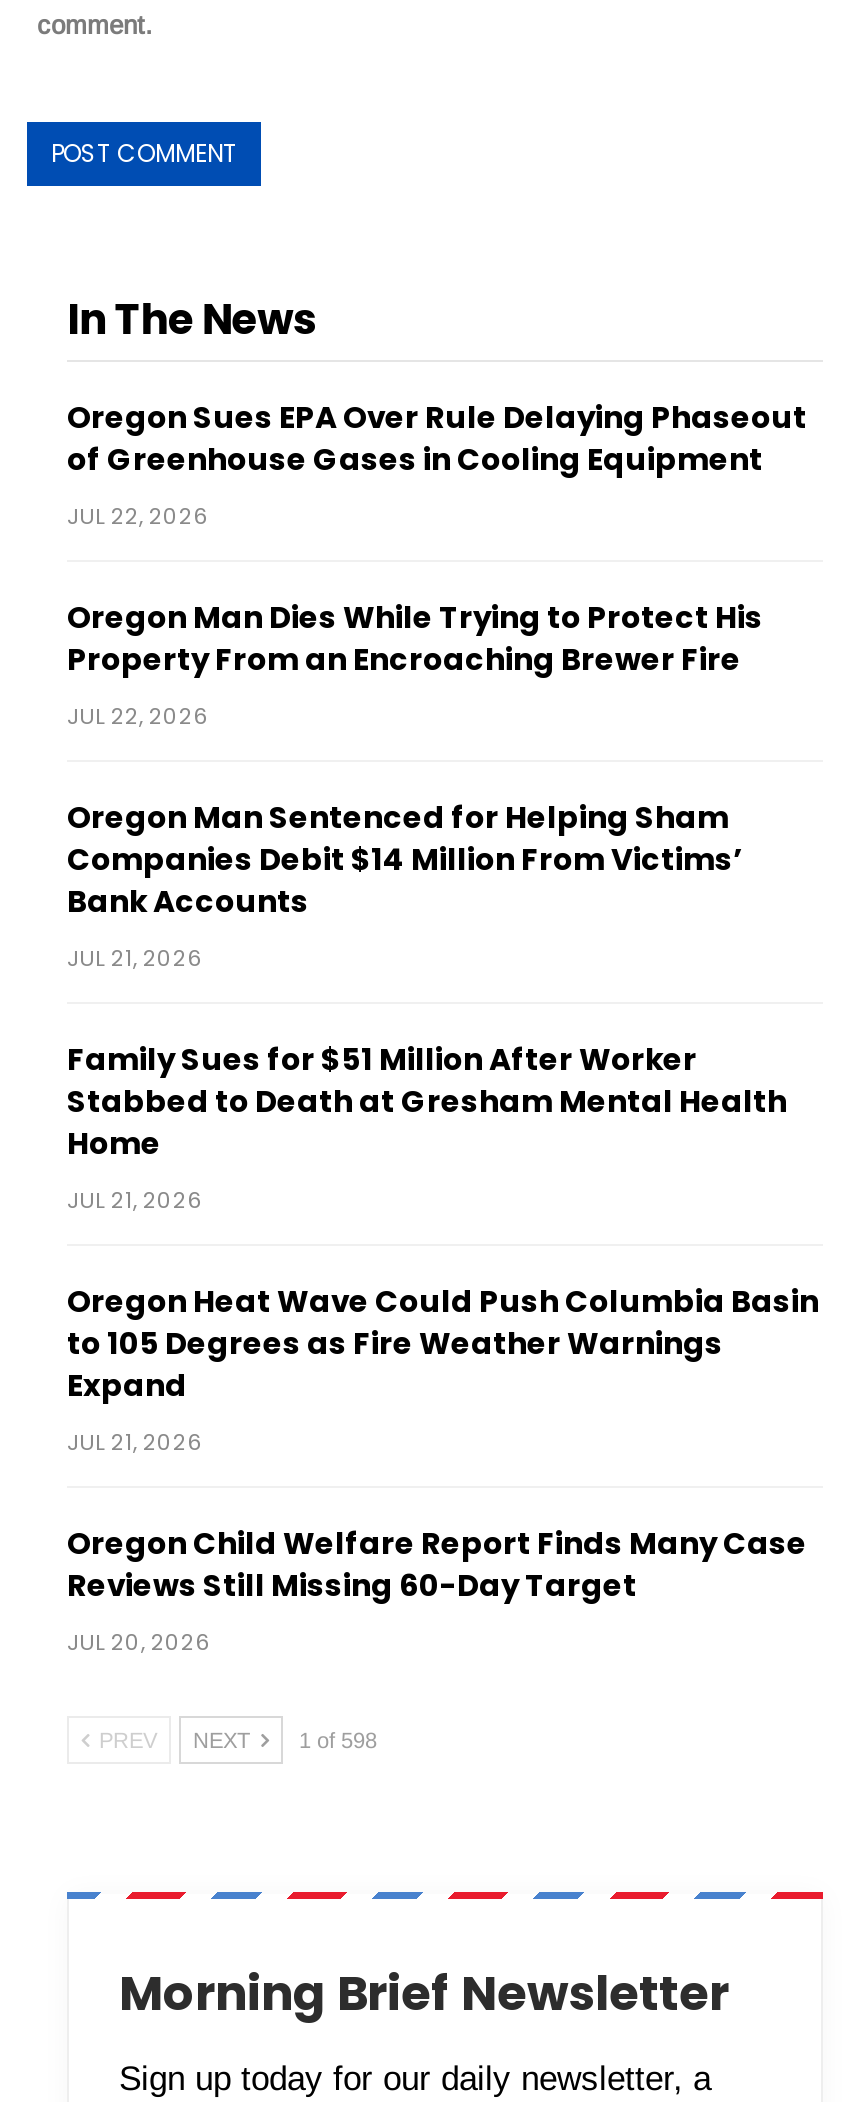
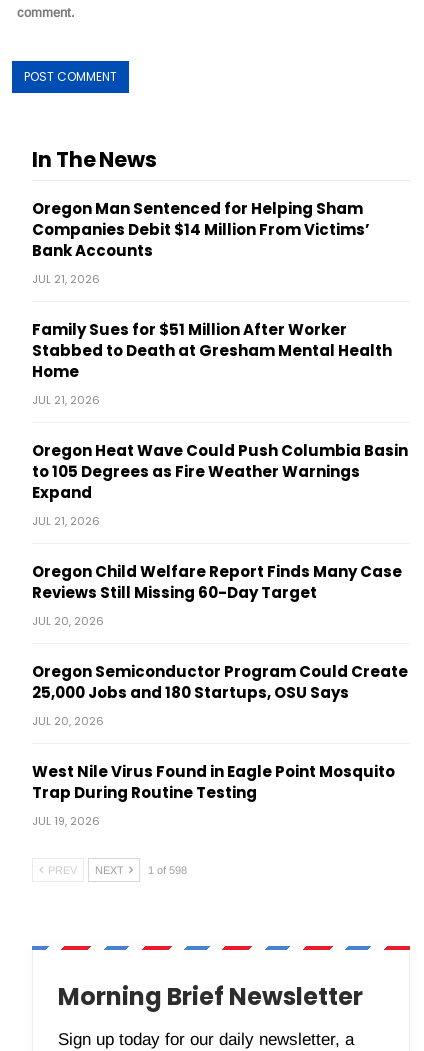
[67,395,807,731] Oregon Sues EPA Over Rule Delaying Phaseout | of Greenhouse Gases in Cooling Equipment | JUL 22, 2026 | Oregon Man Dies While Trying to Protect His | Property From an Encroaching Brewer Fire | JUL 22, 2026 -> none
moved [67,795,819,1657] -> [32,197,408,628]: Oregon Man Sentenced for Helping Sham | Companies Debit $14 Million From Victims’ | Bank Accounts | ... | Reviews Still Missing 60-Day Target | JUL 20, 2026
none -> [32,660,408,828] Oregon Semiconductor Program Could Create | 25,000 Jobs and 180 Startups, OSU Says | JUL 20, 2026 | West Nile Virus Found in Eagle Point Mosquito | Trap During Routine Testing | JUL 19, 2026

